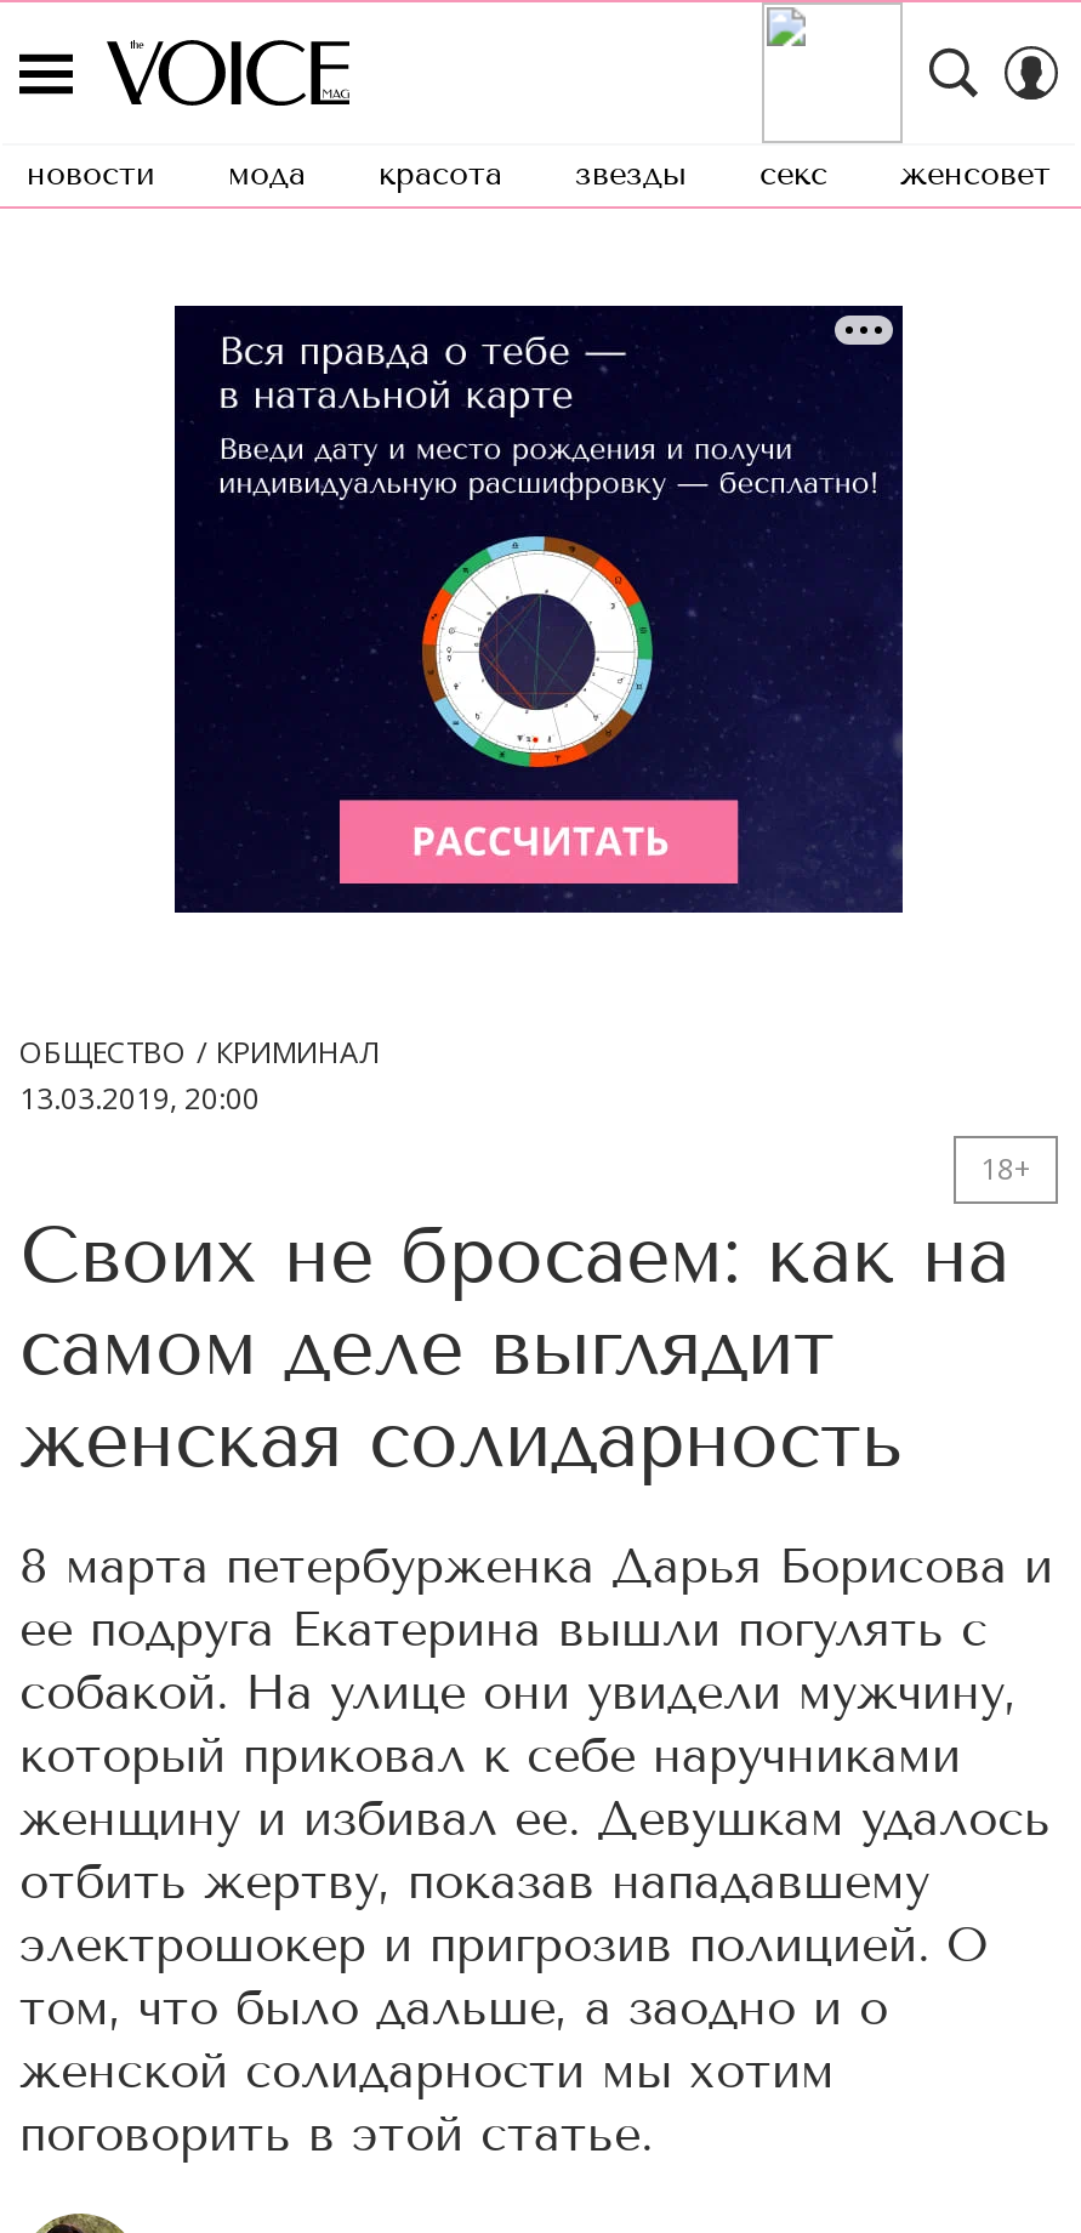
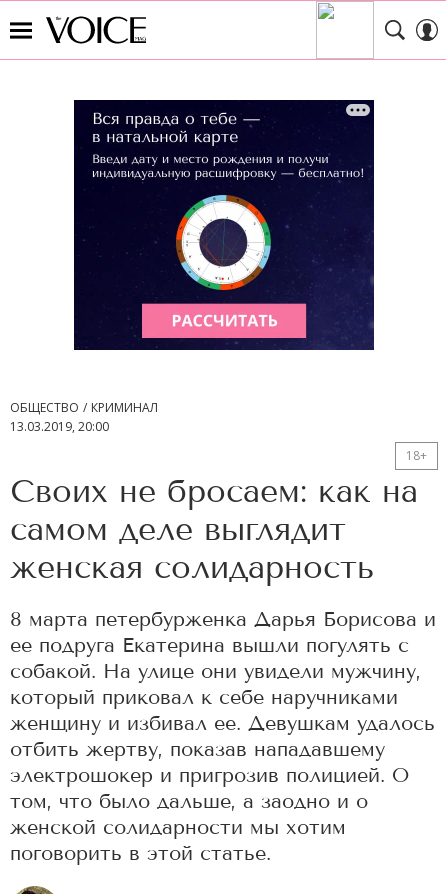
[27,155,1051,194] новости | мода | красота | звезды | секс | женсовет -> none

